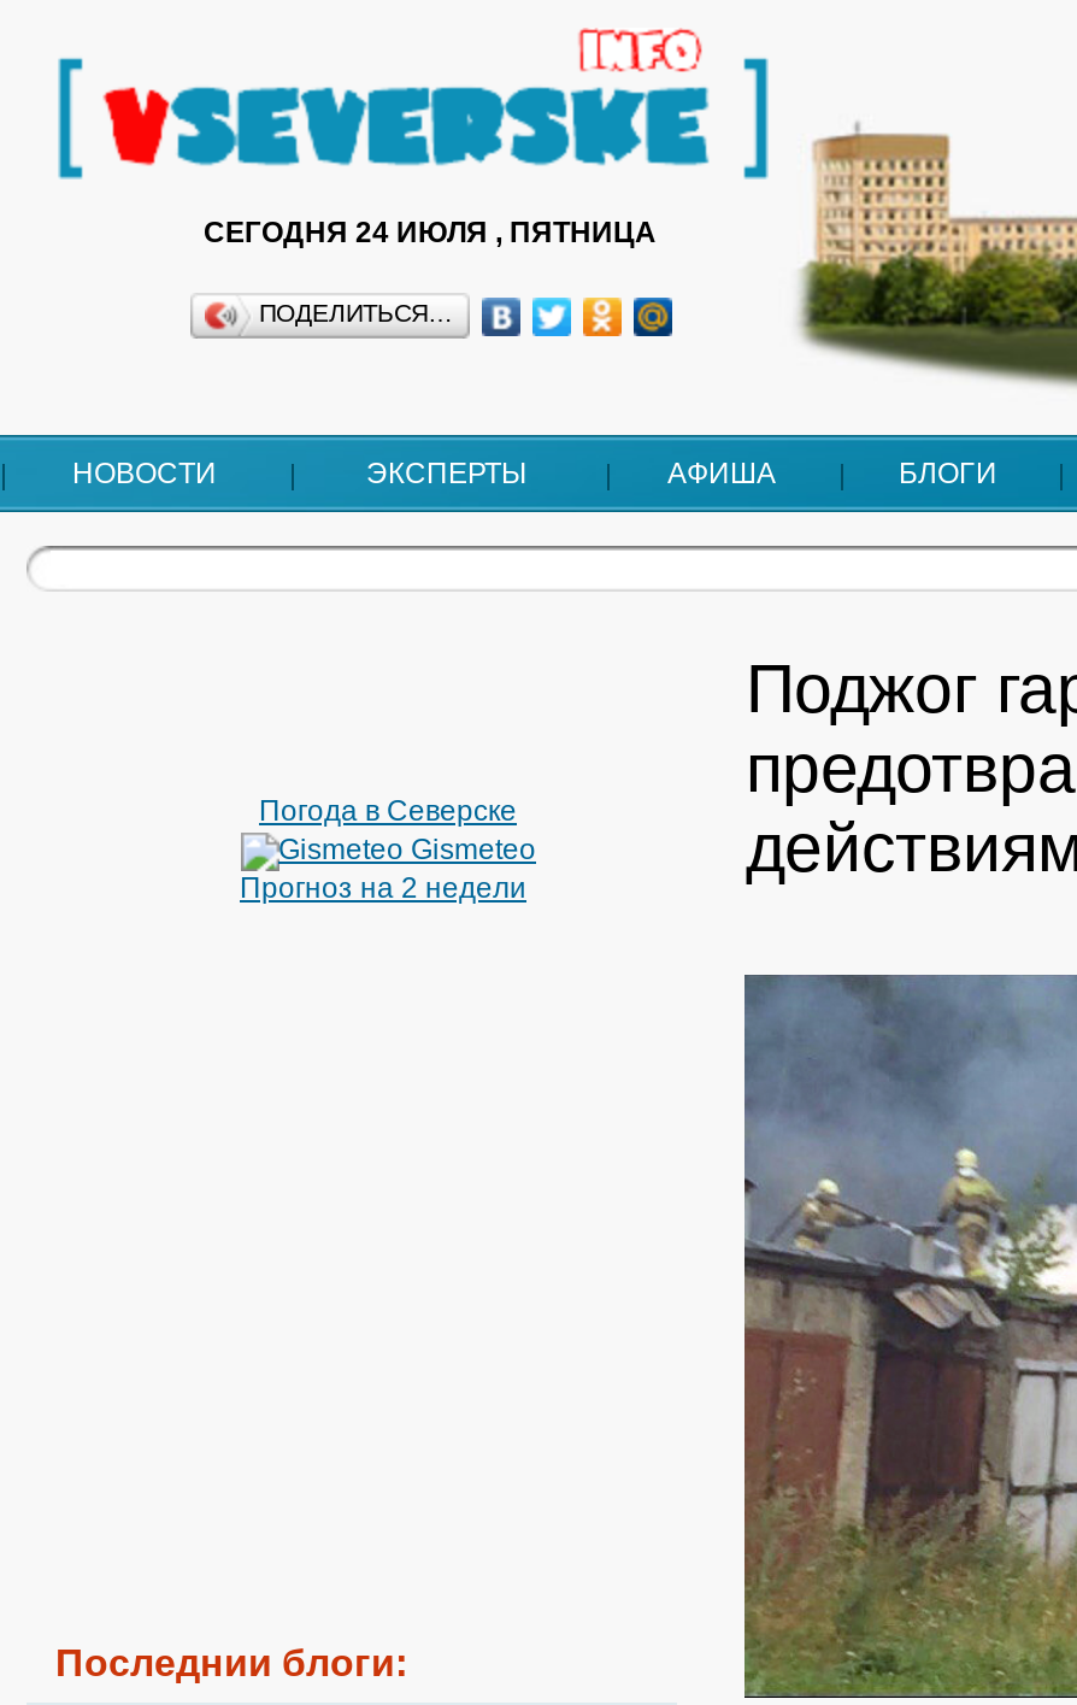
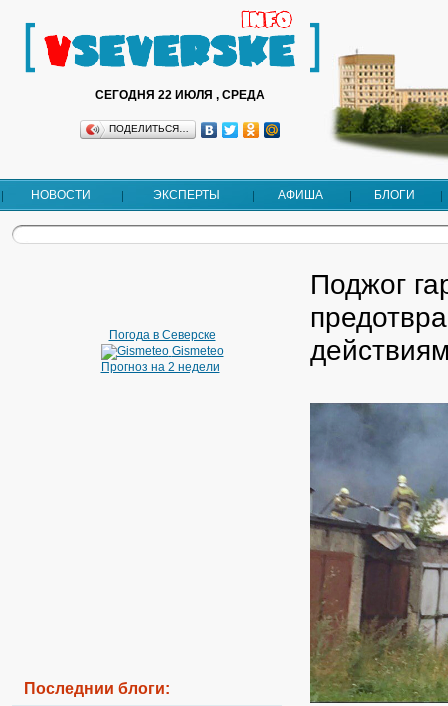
[204,216,657,249] СЕГОДНЯ 24 ИЮЛЯ , ПЯТНИЦА -> [94,88,264,102] СЕГОДНЯ 22 ИЮЛЯ , СРЕДА

